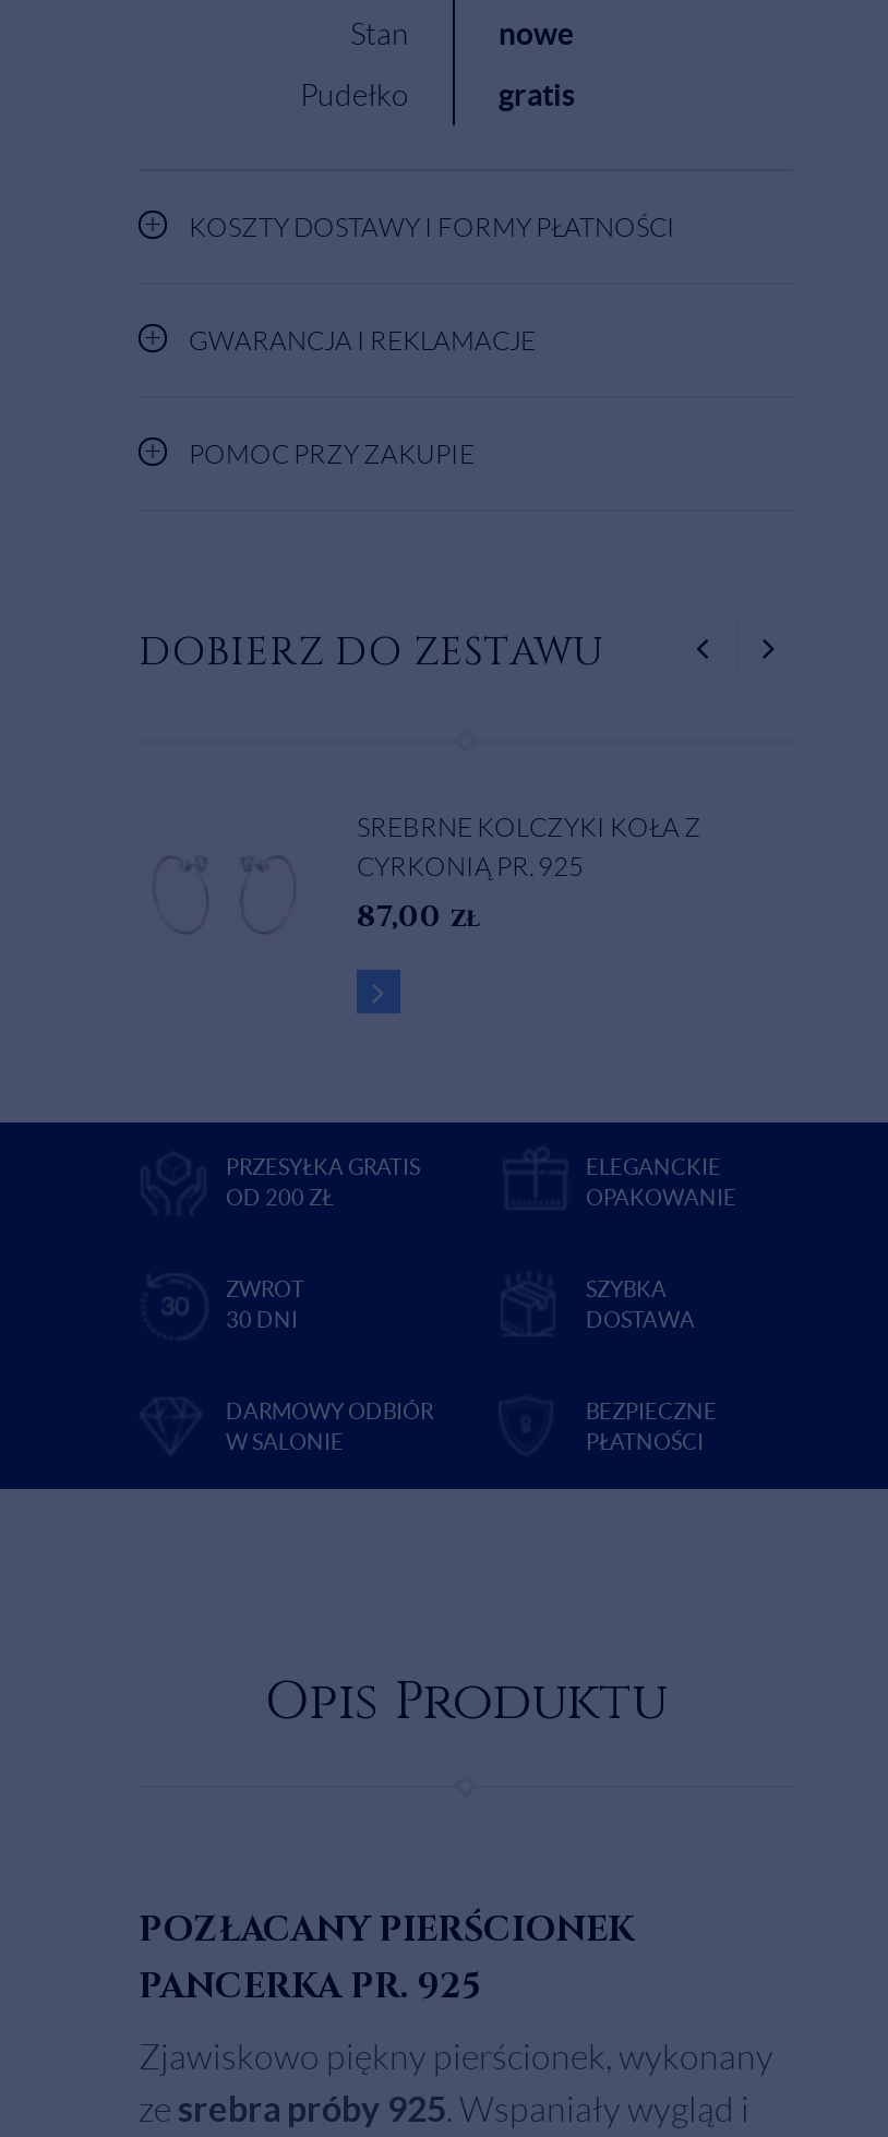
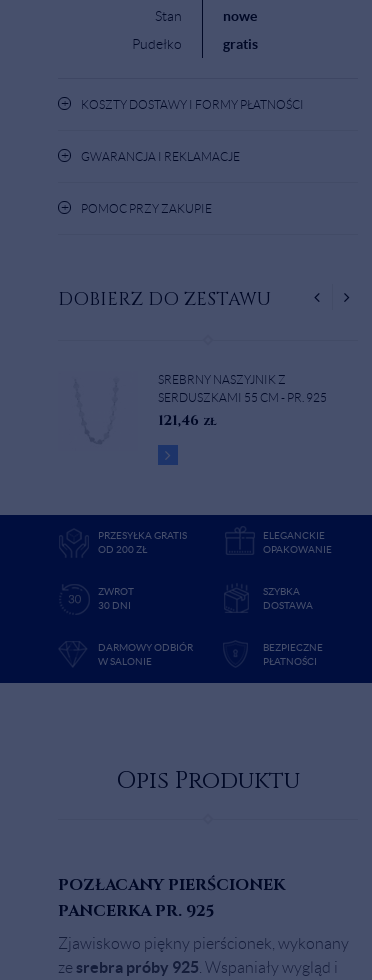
[357,813,701,937] SREBRNE KOLCZYKI KOŁA Z | CYRKONIĄ PR. 925 | 87,00 zł -> [158,373,327,430] SREBRNY NASZYJNIK Z | SERDUSZKAMI 55 CM - PR. 925 | 121,46 zł

